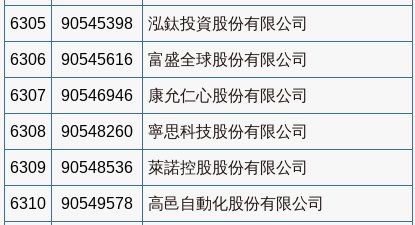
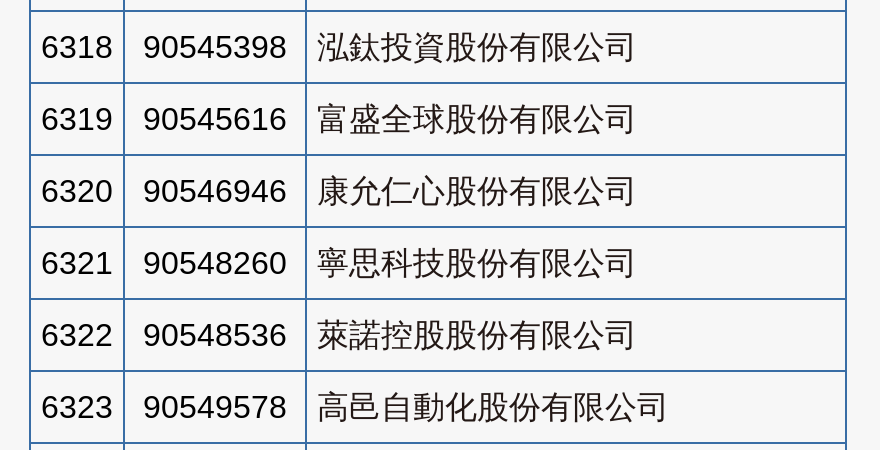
[10,15,308,32] 6305 90545398 泓鈦投資股份有限公司 -> [41,30,637,64] 6318 90545398 泓鈦投資股份有限公司
[10,51,308,68] 6306 90545616 富盛全球股份有限公司 -> [41,102,637,136] 6319 90545616 富盛全球股份有限公司
[10,87,308,104] 6307 90546946 康允仁心股份有限公司 -> [41,174,637,208] 6320 90546946 康允仁心股份有限公司
[10,123,308,140] 6308 90548260 寧思科技股份有限公司 -> [41,246,637,280] 6321 90548260 寧思科技股份有限公司
[10,159,308,176] 6309 90548536 萊諾控股股份有限公司 -> [41,318,637,352] 6322 90548536 萊諾控股股份有限公司
[10,195,324,212] 6310 90549578 高邑自動化股份有限公司 -> [41,390,669,424] 6323 90549578 高邑自動化股份有限公司

